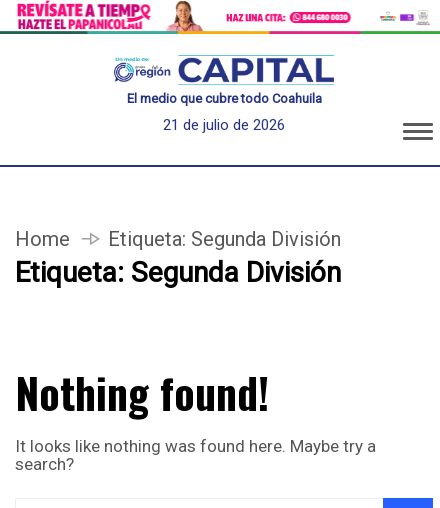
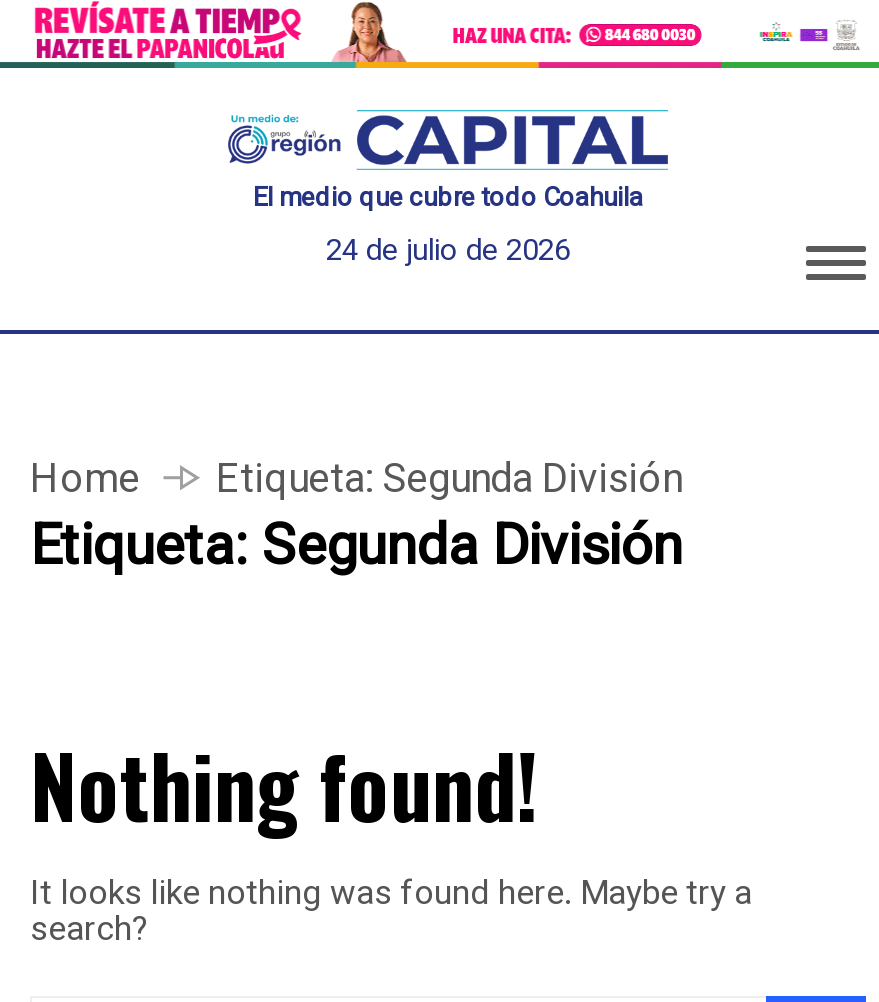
[163,116,285,134] 21 de julio de 2026 -> [326,232,570,268] 24 de julio de 2026

